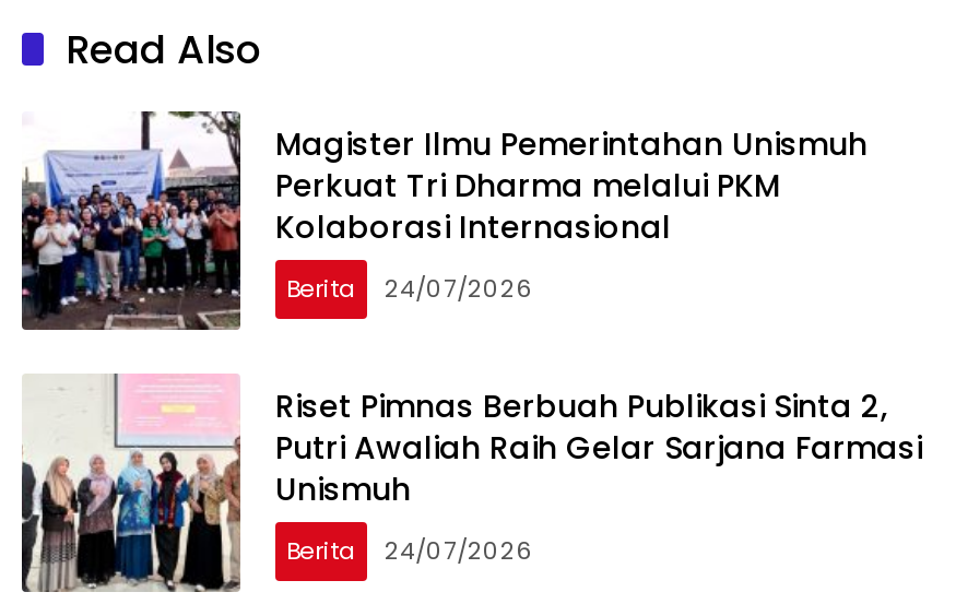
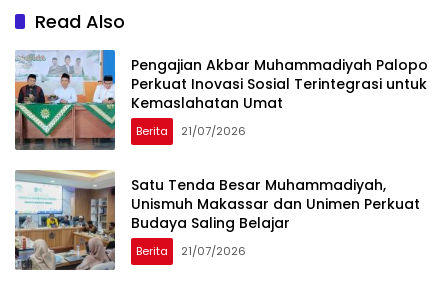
[20,109,868,330] [image] | Magister Ilmu Pemerintahan Unismuh | Perkuat Tri Dharma melalui PKM | Kolaborasi Internasional -> [14,49,428,150] [image] | Pengajian Akbar Muhammadiyah Palopo | Perkuat Inovasi Sosial Terintegrasi untuk | Kemaslahatan Umat
[286,270,533,305] Berita 24/07/2026 -> [136,122,246,138] Berita 21/07/2026
[20,374,922,592] [image] | Riset Pimnas Berbuah Publikasi Sinta 2, | Putri Awaliah Raih Gelar Sarjana Farmasi | Unismuh -> [14,170,420,271] [image] | Satu Tenda Besar Muhammadiyah, | Unismuh Makassar dan Unimen Perkuat | Budaya Saling Belajar
[286,532,533,567] Berita 24/07/2026 -> [136,242,246,258] Berita 21/07/2026

